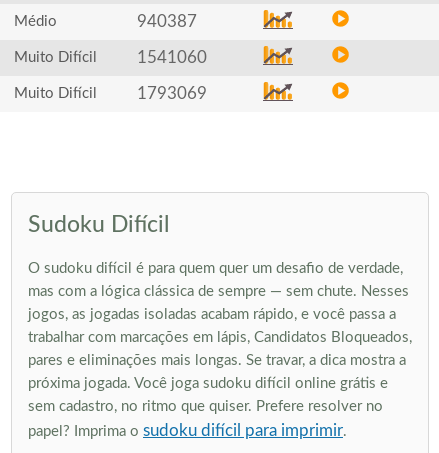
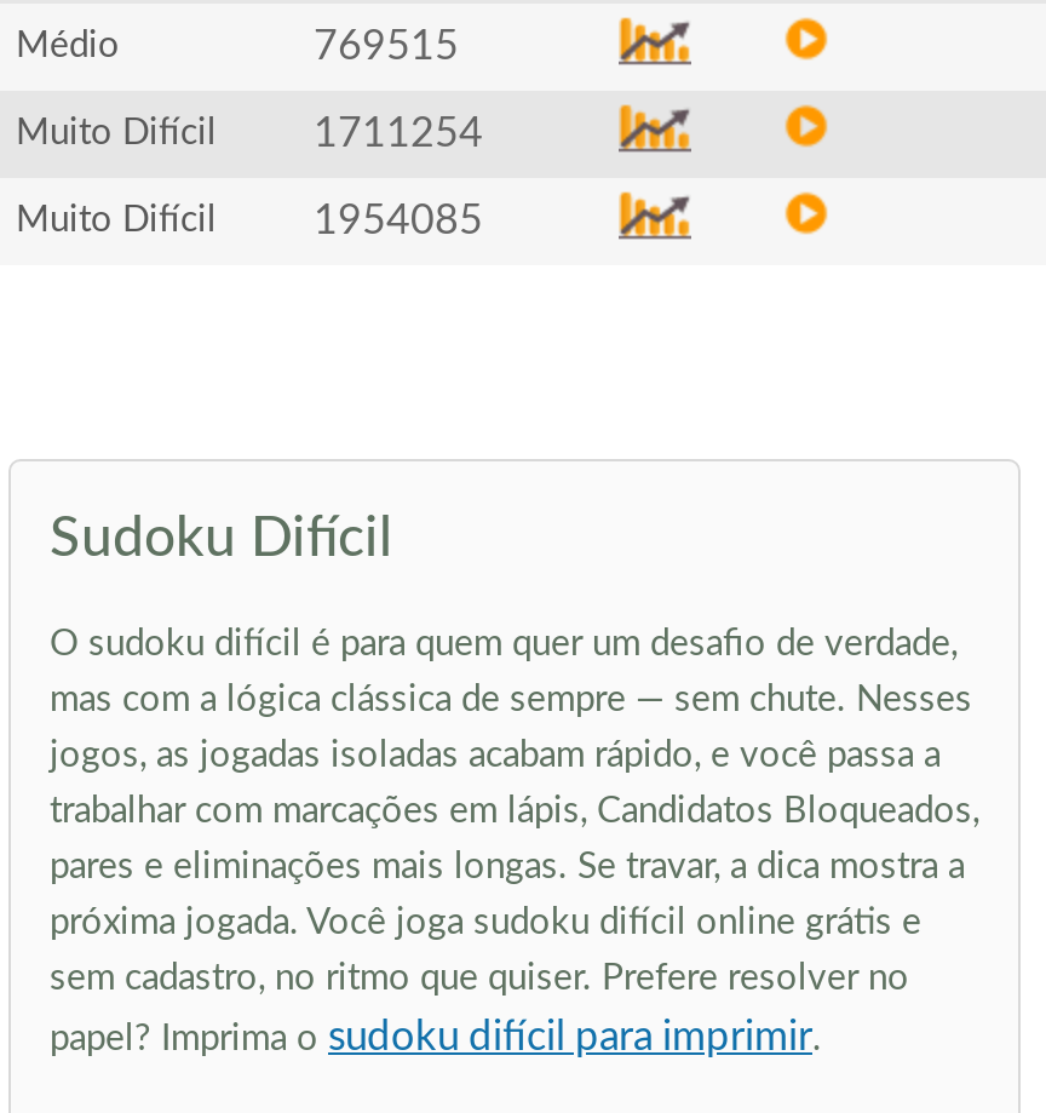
[137,13,197,30] 940387 -> [314,25,459,67] 769515
[137,49,207,66] 1541060 -> [314,113,483,154] 1711254
[137,85,207,102] 1793069 -> [314,200,483,241] 1954085

